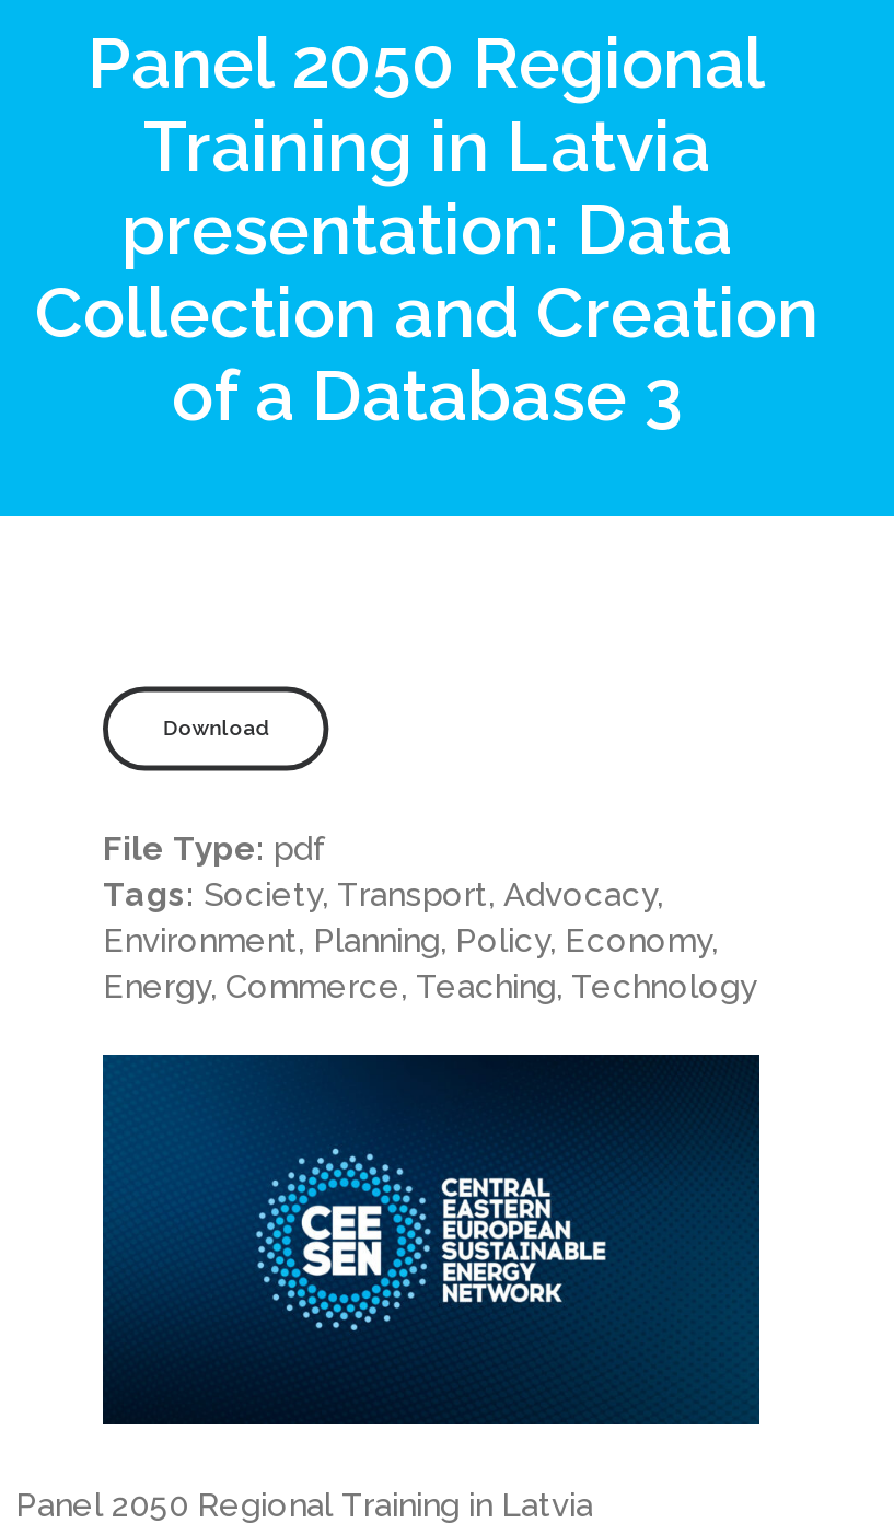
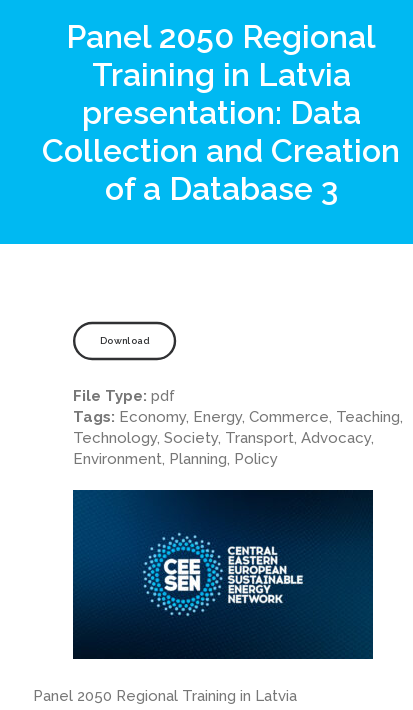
[103,875,757,1007] Tags: Society, Transport, Advocacy, | Environment, Planning, Policy, Economy, | Energy, Commerce, Teaching, Technology -> [73,408,403,468] Tags: Economy, Energy, Commerce, Teaching, | Technology, Society, Transport, Advocacy, | Environment, Planning, Policy

